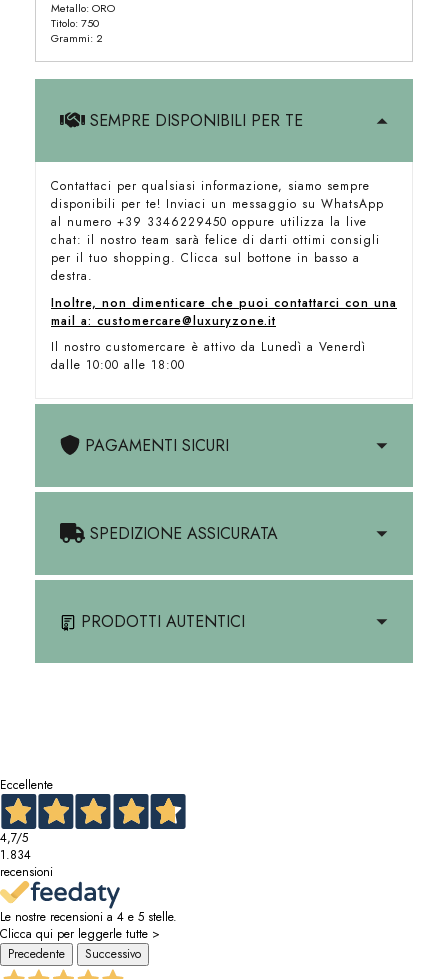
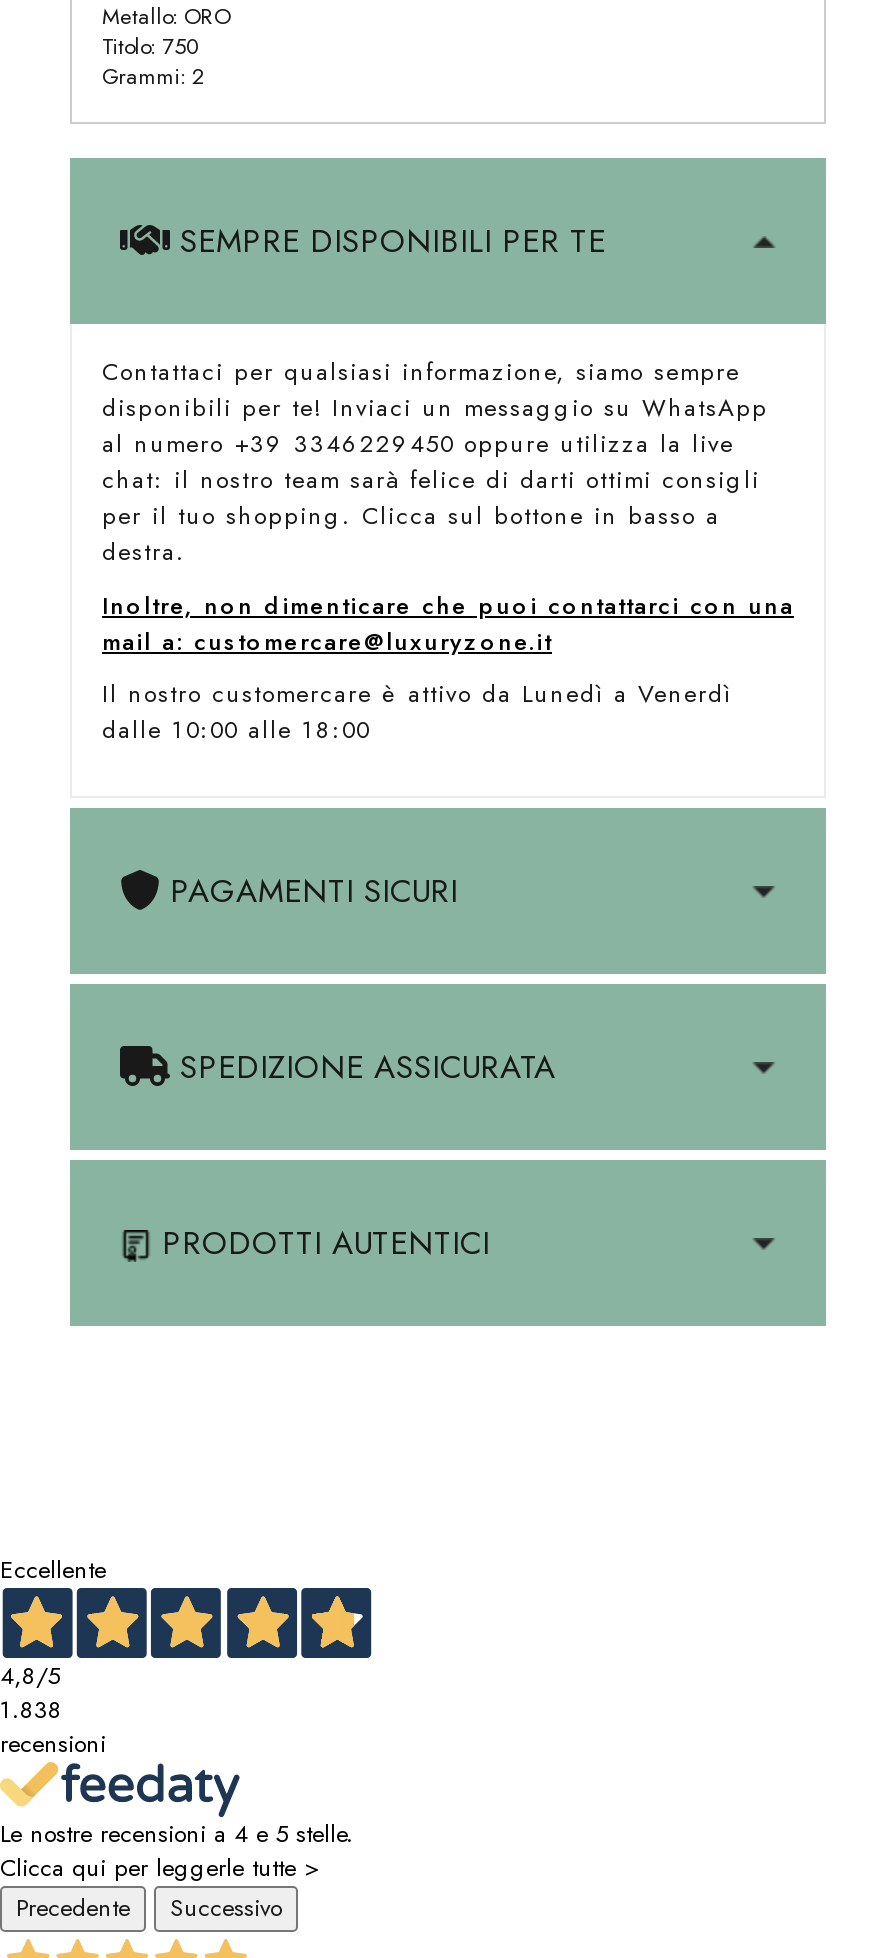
[0,829,28,847] 4,7/5 -> [0,1658,60,1694] 4,8/5
[0,846,31,864] 1.834 -> [0,1692,62,1728] 1.838

